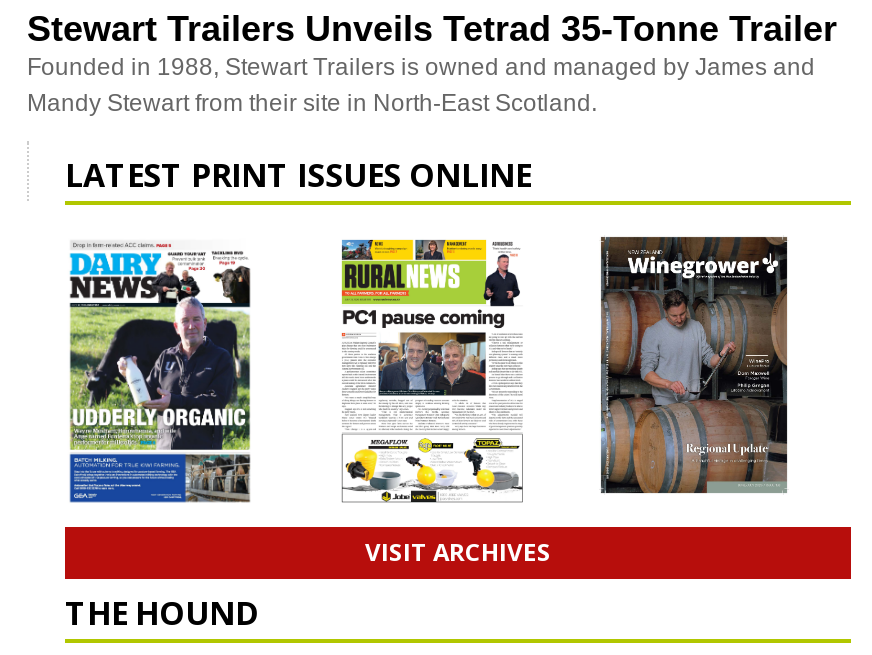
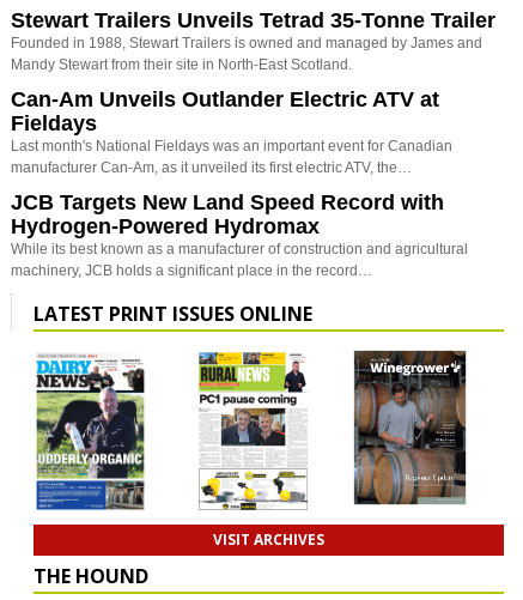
none -> [11,88,468,279] Can-Am Unveils Outlander Electric ATV at | Fieldays | Last month's National Fieldays was an important event for Canadian | manufacturer Can-Am, as it unveiled its first electric ATV, the… | JCB Targets New Land Speed Record with | Hydrogen-Powered Hydromax | While its best known as a manufacturer of construction and agricultural | machinery, JCB holds a significant place in the record…

